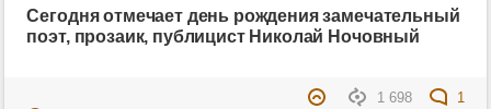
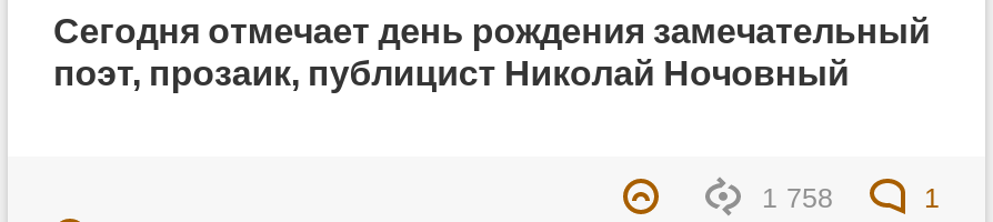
[372,90,412,105] 1 698 -> [753,183,833,214] 1 758

